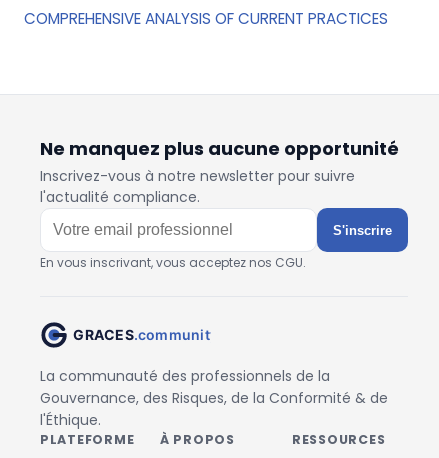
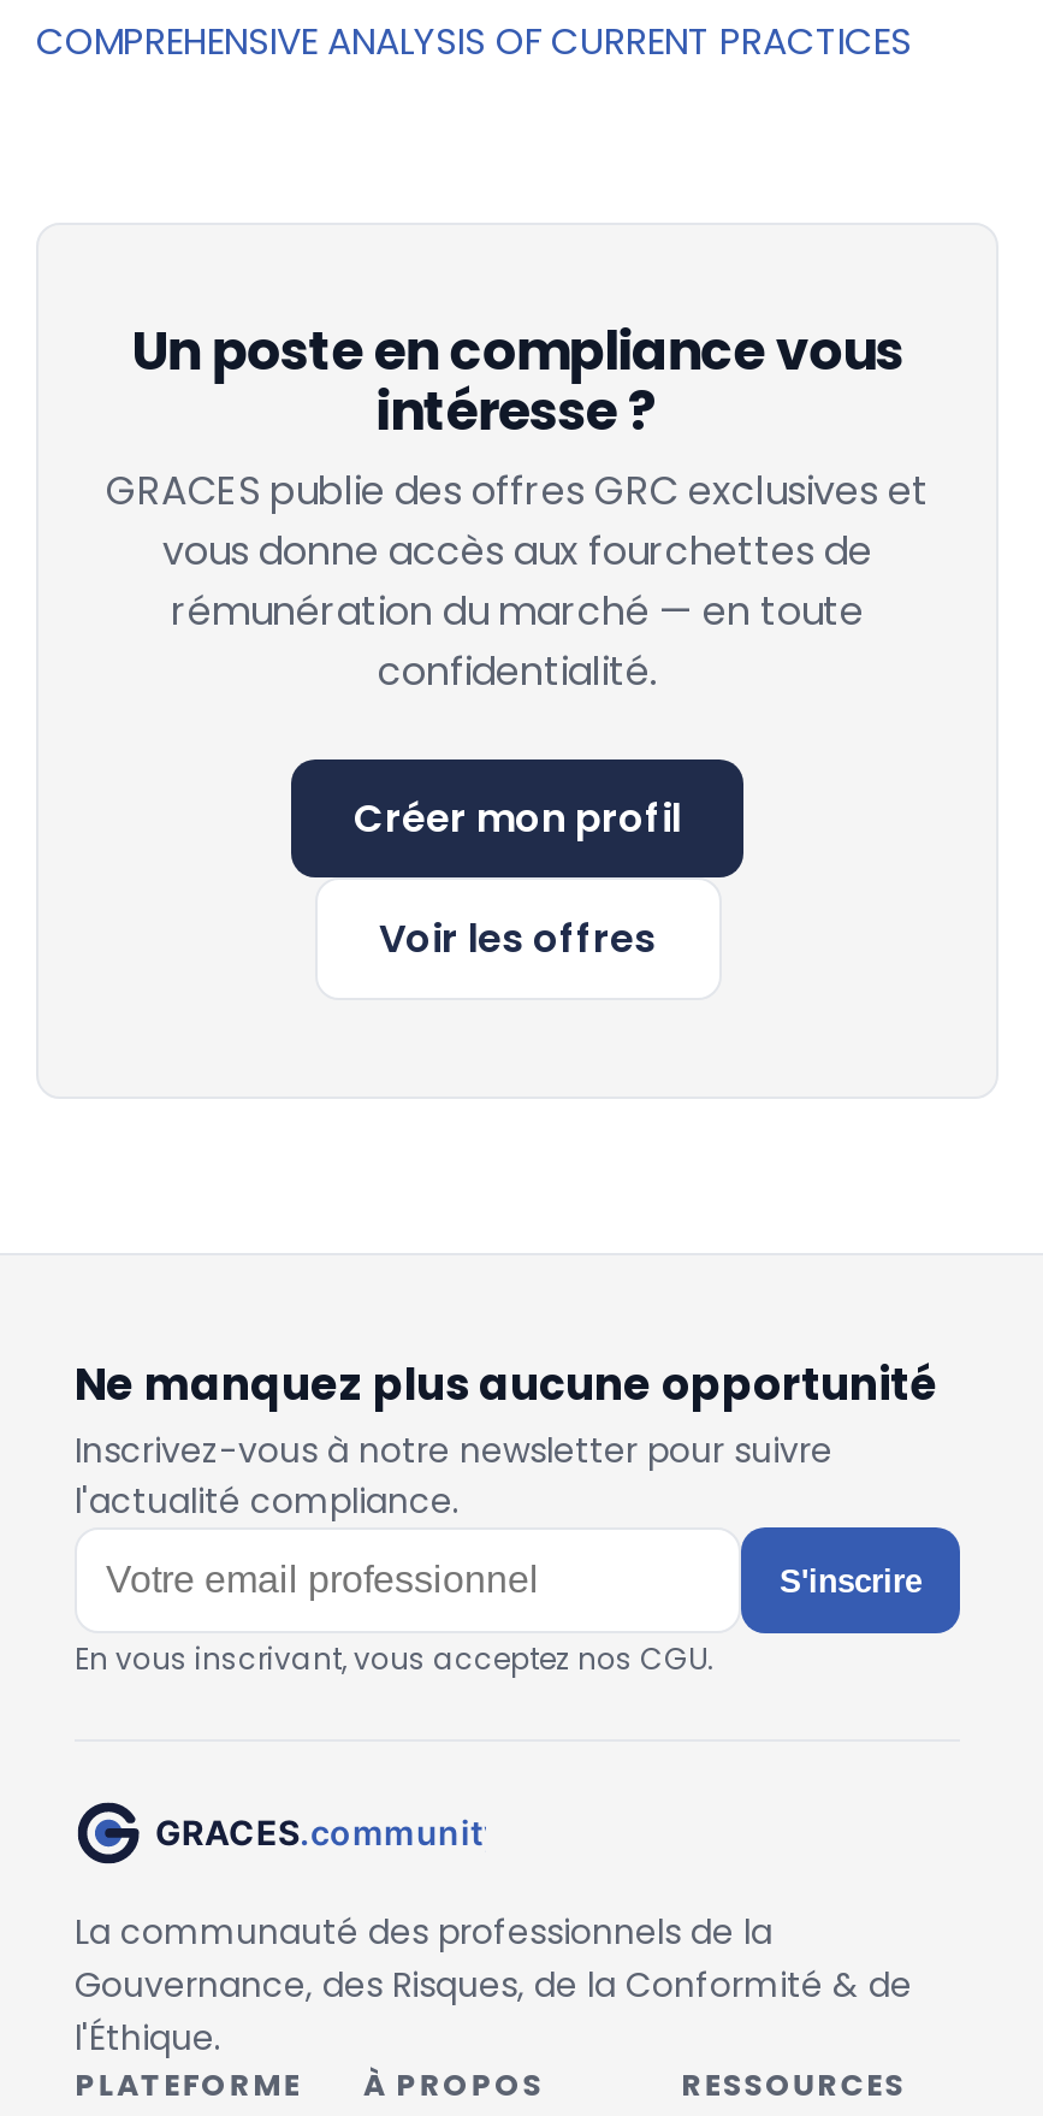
none -> [106,315,929,967] Un poste en compliance vous | intéresse ? | GRACES publie des offres GRC exclusives et | vous donne accès aux fourchettes de | rémunération du marché — en toute | confidentialité. | Créer mon profil | Voir les offres

